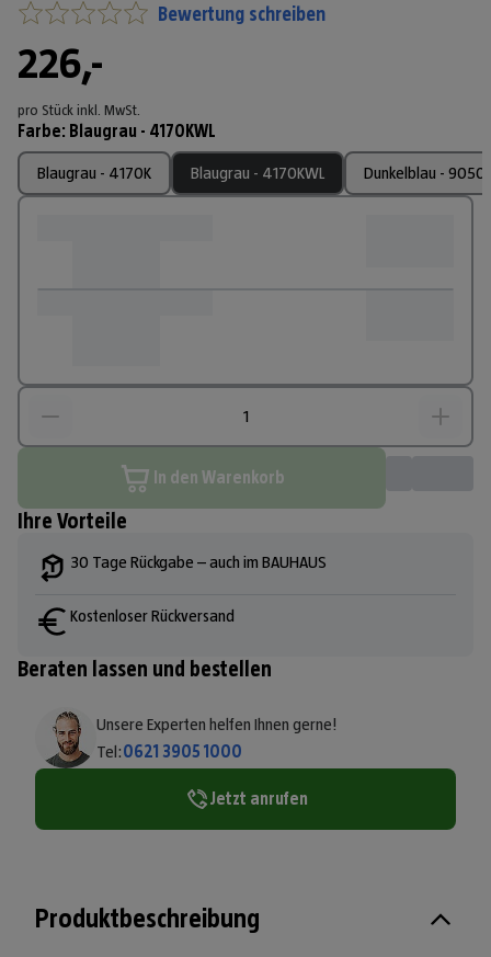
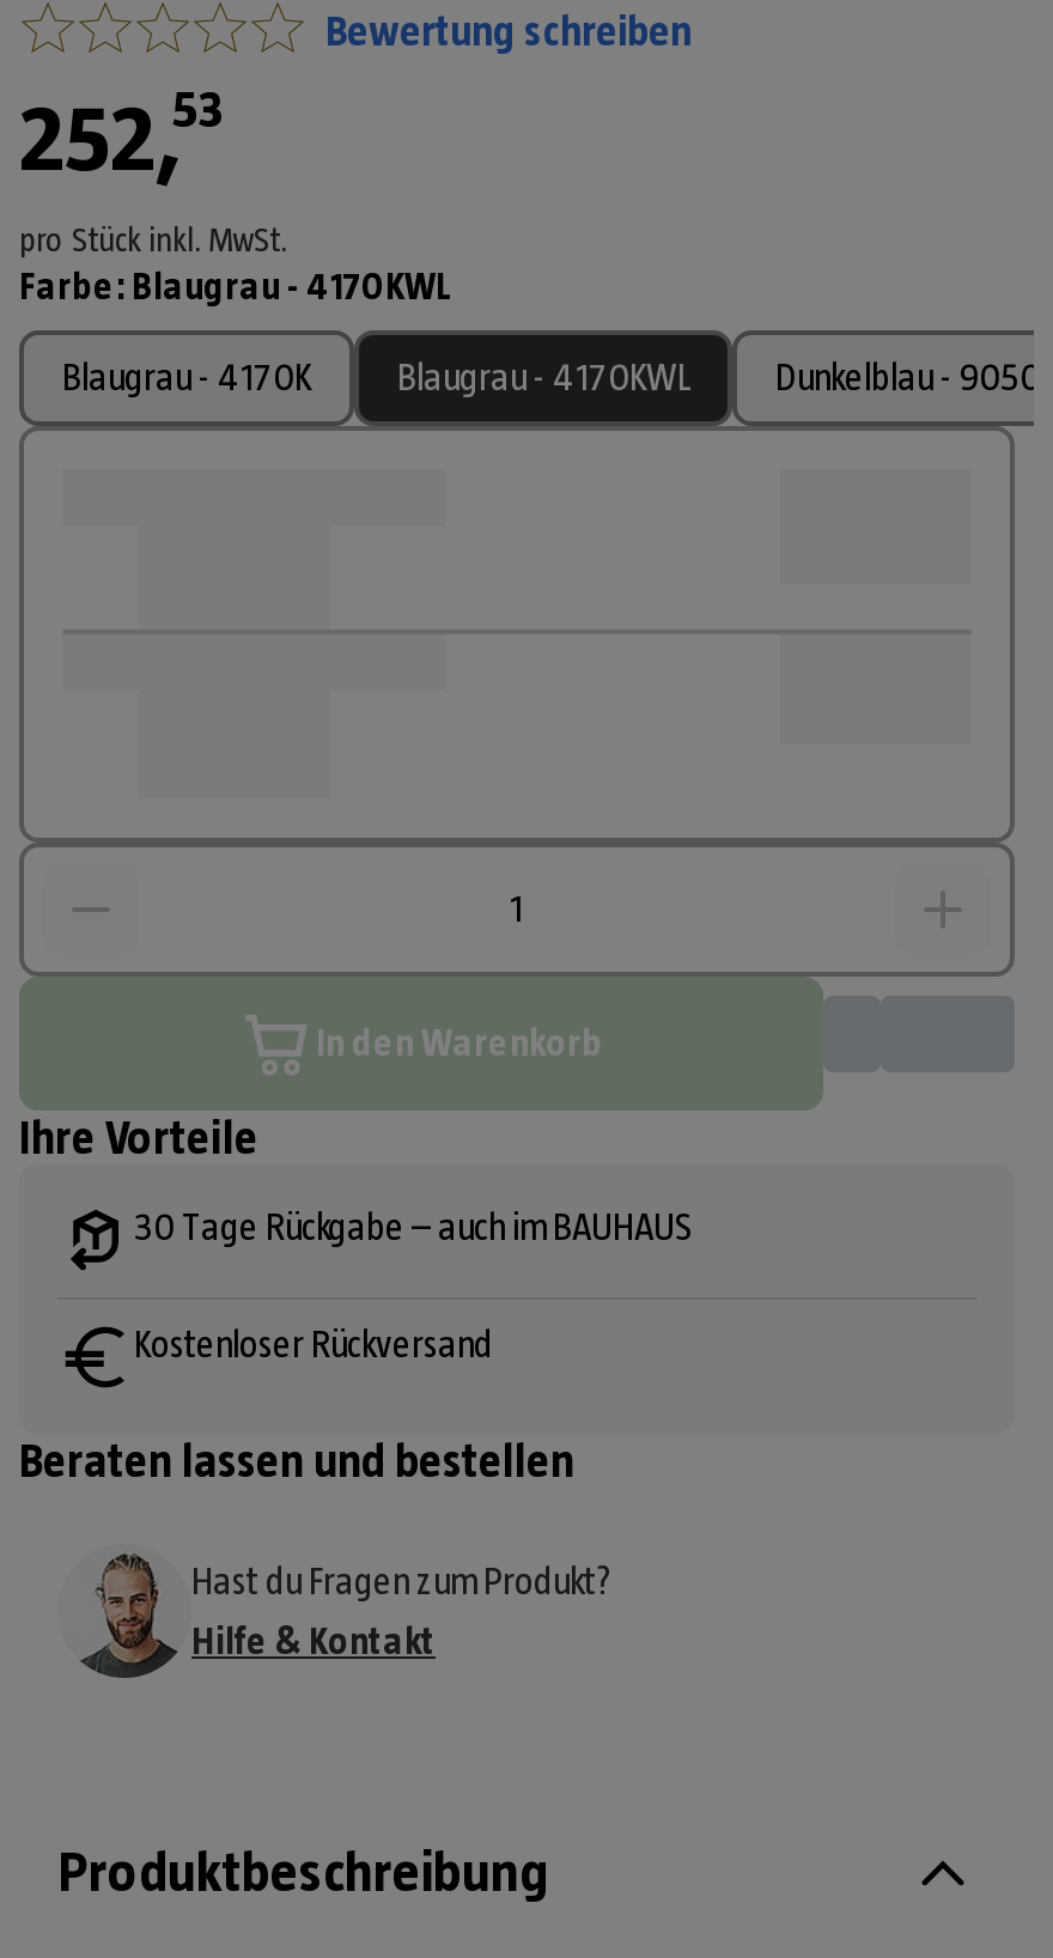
[18,38,103,86] 226,- -> [19,78,223,188] 252, | 53
[96,715,336,808] Unsere Experten helfen Ihnen gerne! | Tel: 0621 3905 1000 | Jetzt anrufen -> [191,1560,610,1661] Hast du Fragen zum Produkt? | Hilfe & Kontakt

